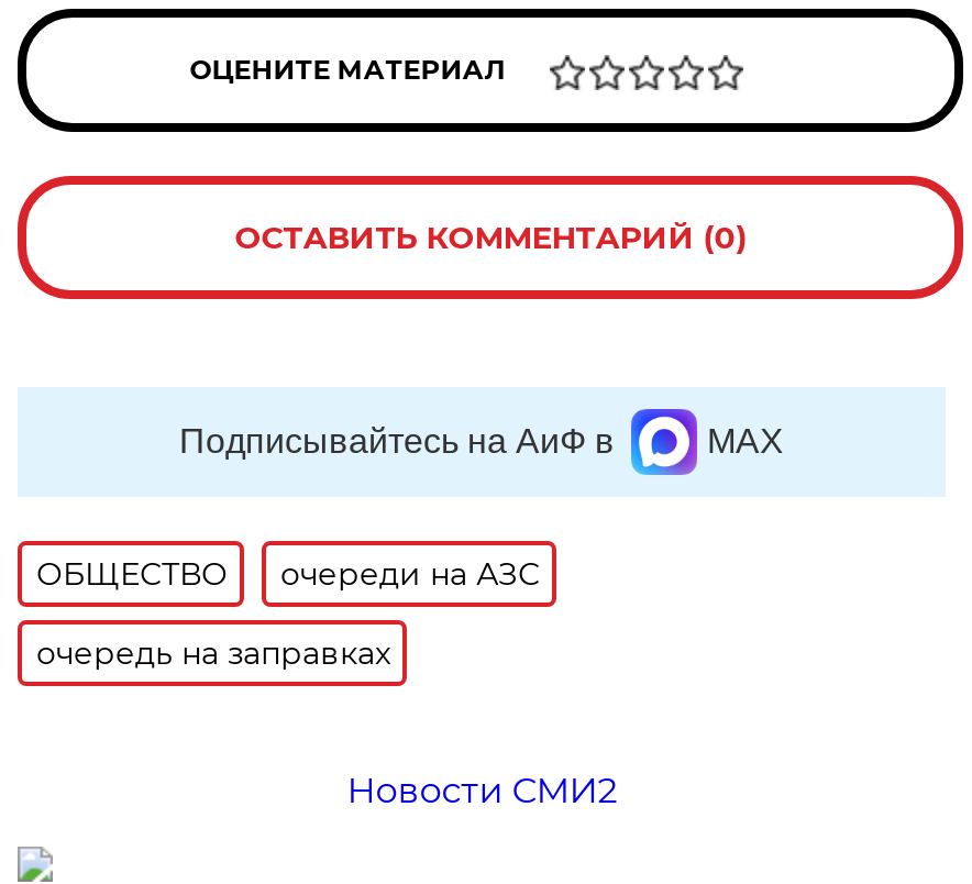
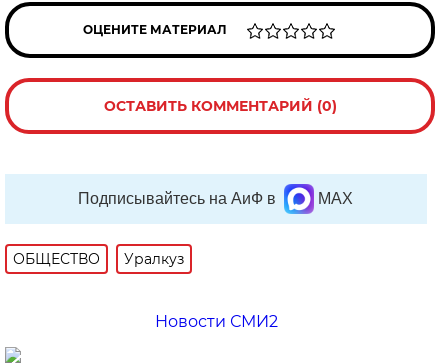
[36,554,540,673] очереди на АЗС | очередь на заправках -> [124,250,184,268] Уралкуз

